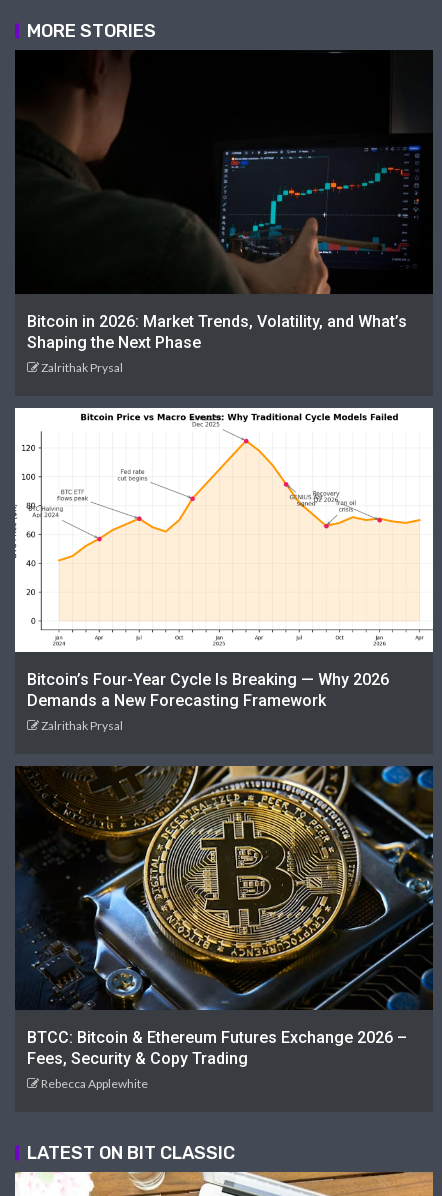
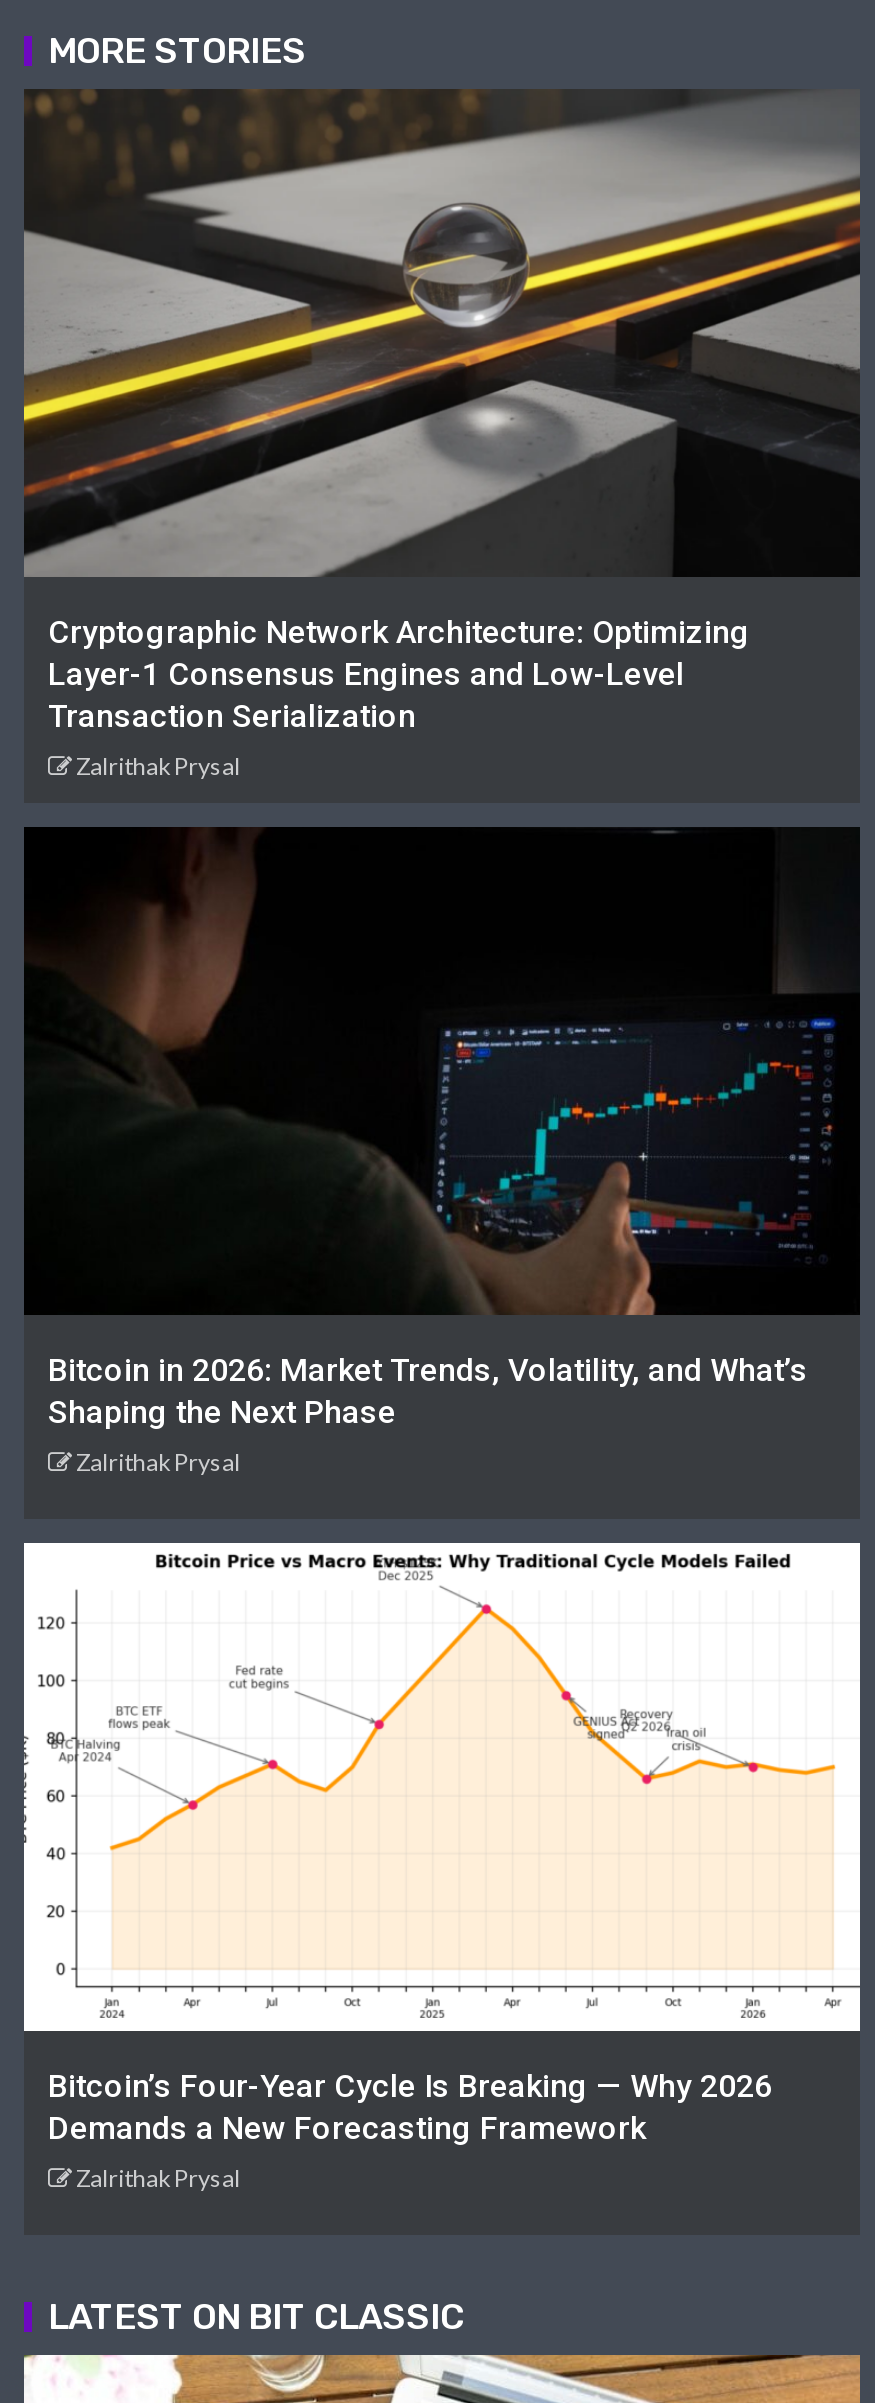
none -> [22,89,862,780] [image] | Cryptographic Network Architecture: Optimizing | Layer-1 Consensus Engines and Low-Level | Transaction Serialization | Zalrithak Prysal
moved [16,49,132,201] -> [26,825,258,1129]: [image]
moved [27,139,424,733] -> [48,1005,842,2192]: [image] | Bitcoin in 2026: Market Trends, Volatility, and What’s | Shaping the Next Phase | Zalrithak Prysal | Bitcoin’s Four-Year Cycle Is Breaking — Why 2026 | Demands a New Forecasting Framework | Zalrithak Prysal
[14,766,433,1091] [image] | BTCC: Bitcoin & Ethereum Futures Exchange 2026 – | Fees, Security & Copy Trading | Rebecca Applewhite -> none

